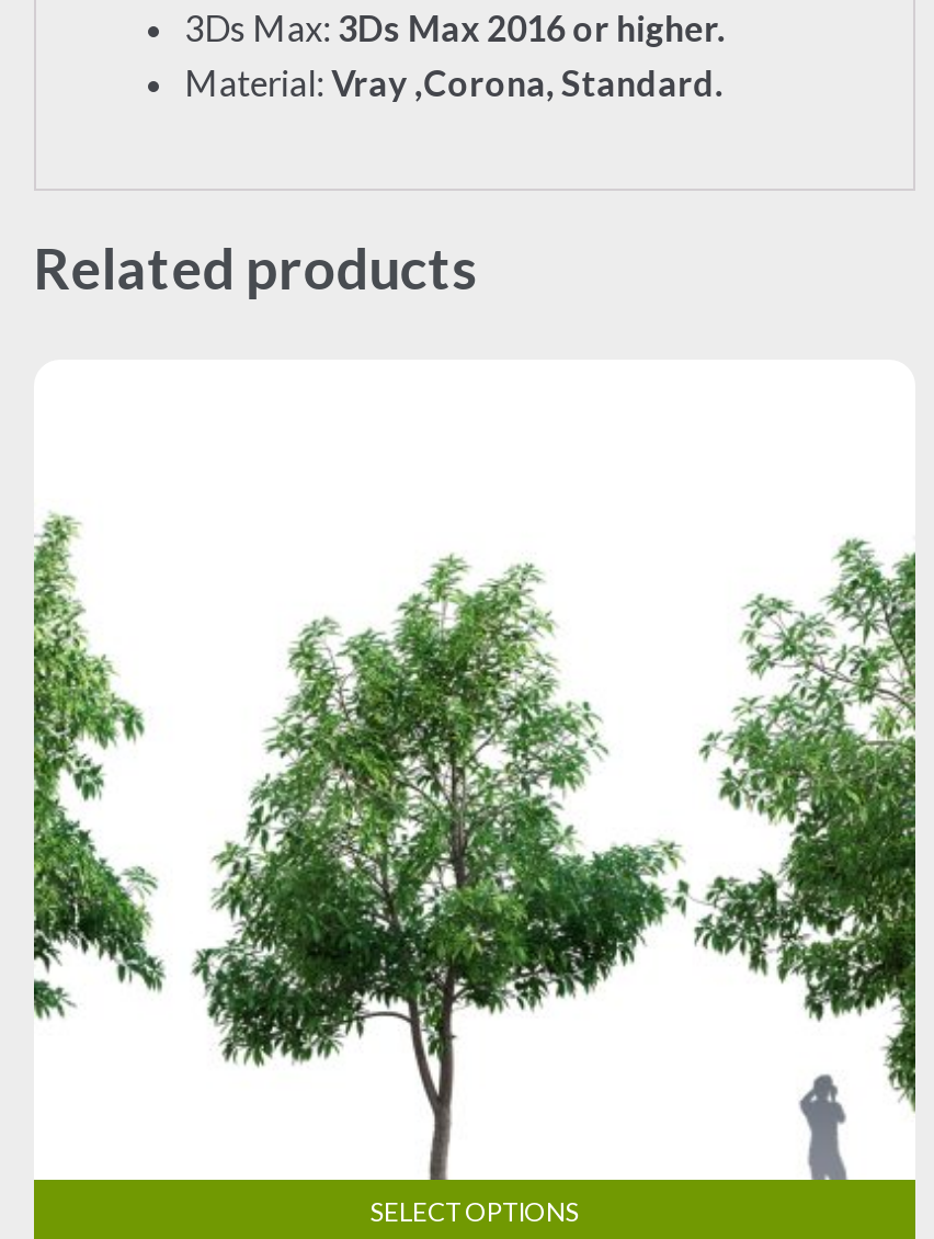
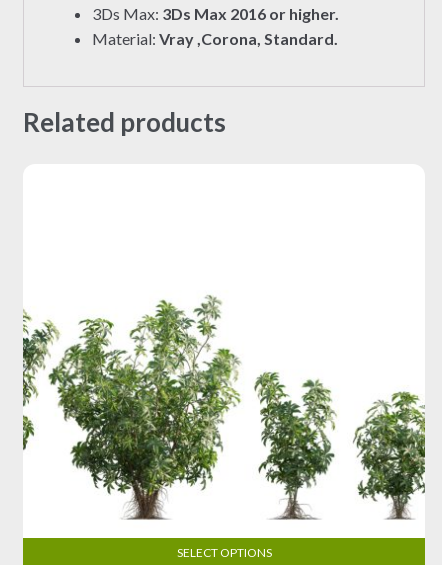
[32,513,918,1182] [image] -> [22,235,426,539] [image]

